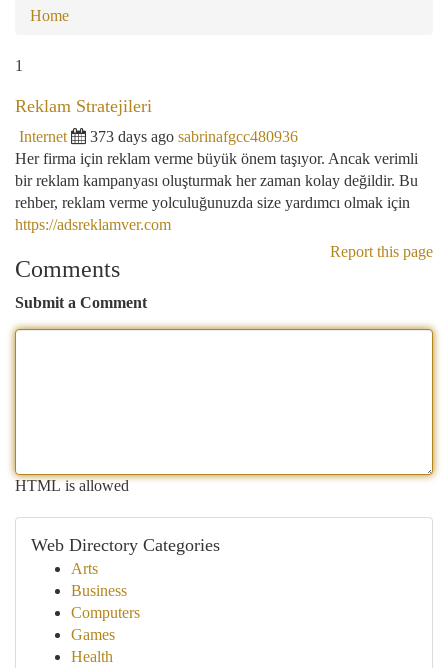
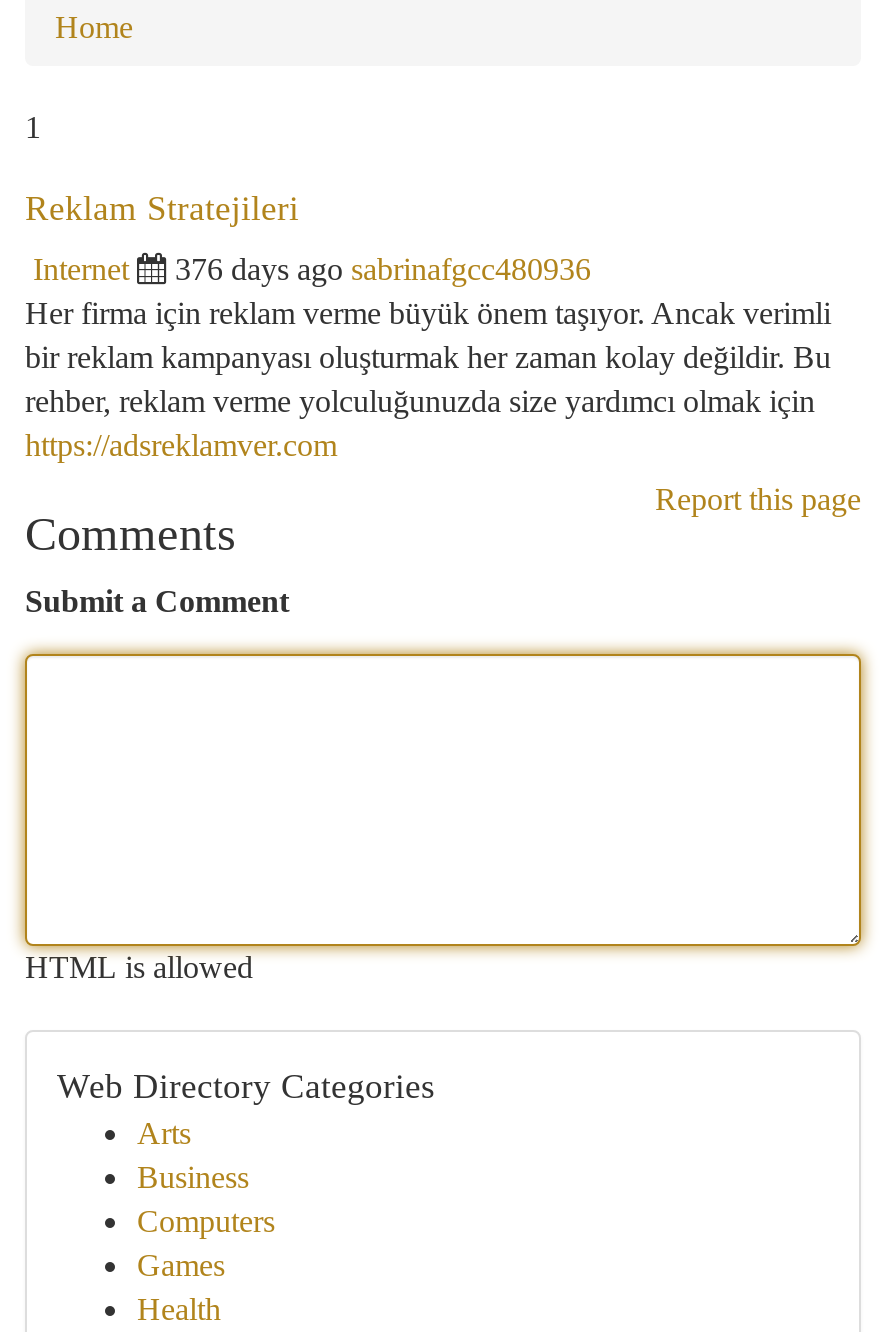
[90,128,298,145] 373 days ago sabrinafgcc480936 -> [175,252,591,286] 376 days ago sabrinafgcc480936

